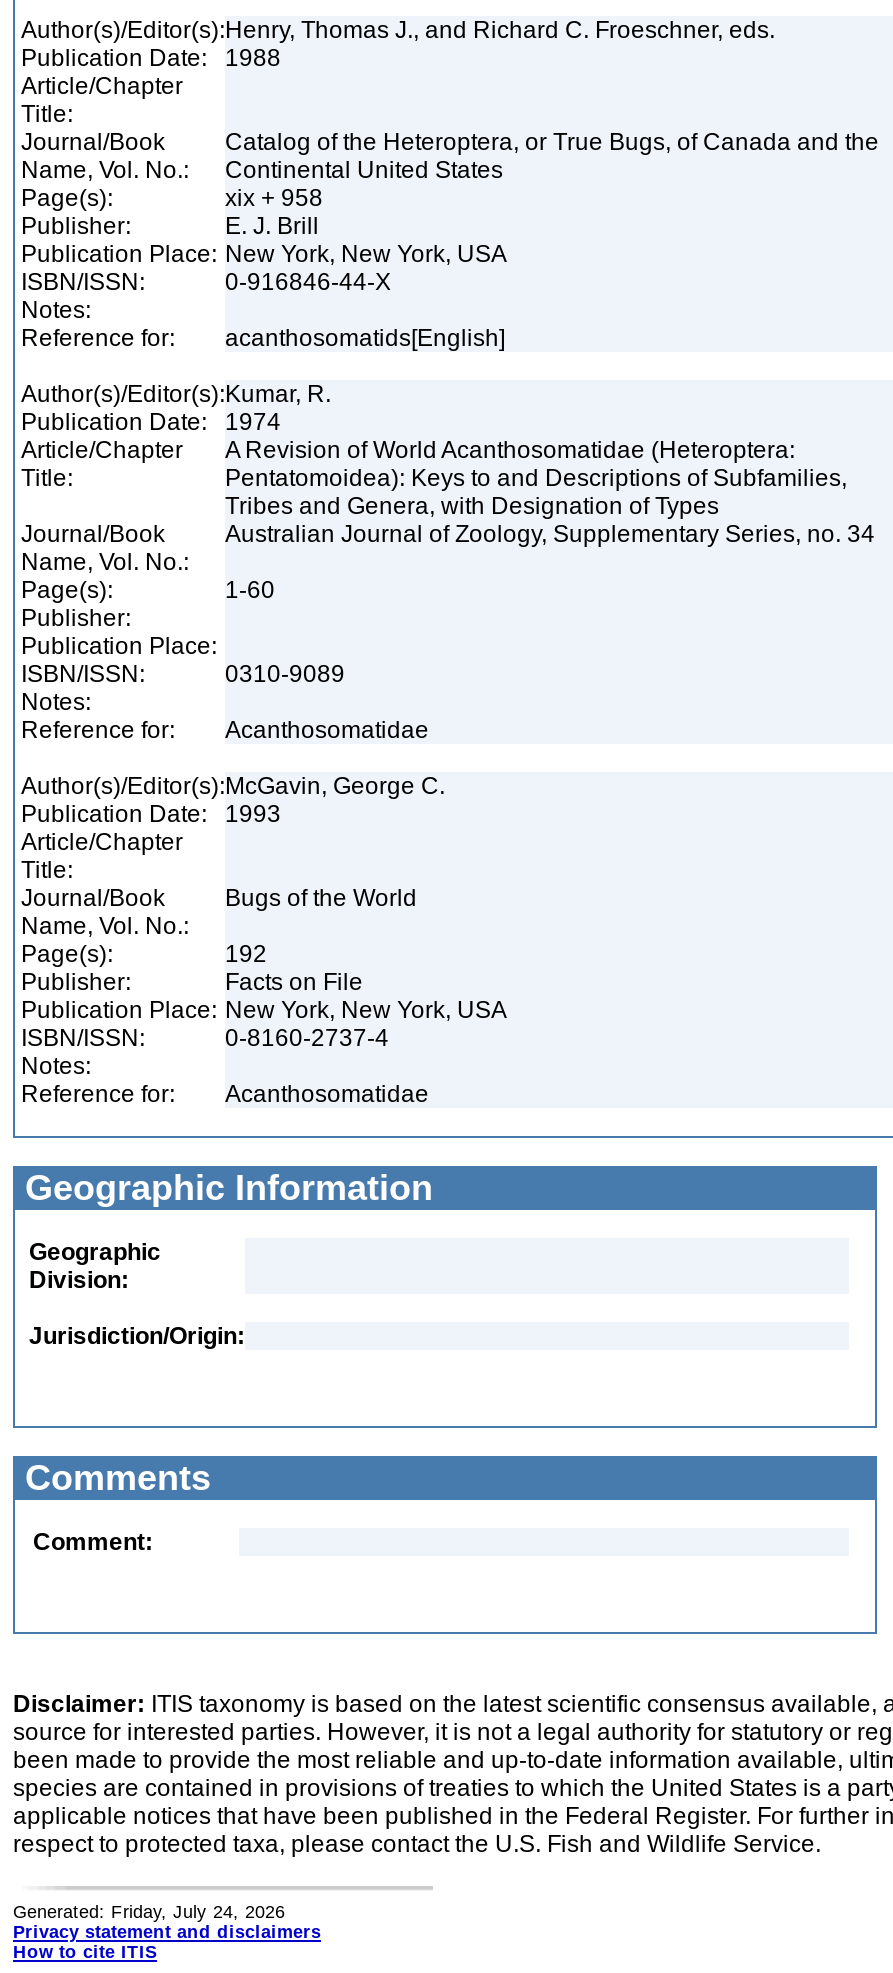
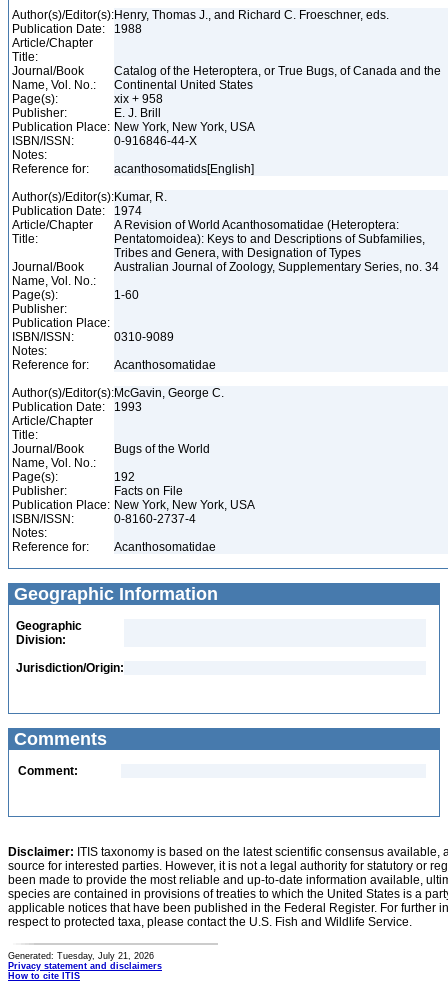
[13,1902,285,1922] Generated: Friday, July 24, 2026 -> [8,951,154,961] Generated: Tuesday, July 21, 2026

